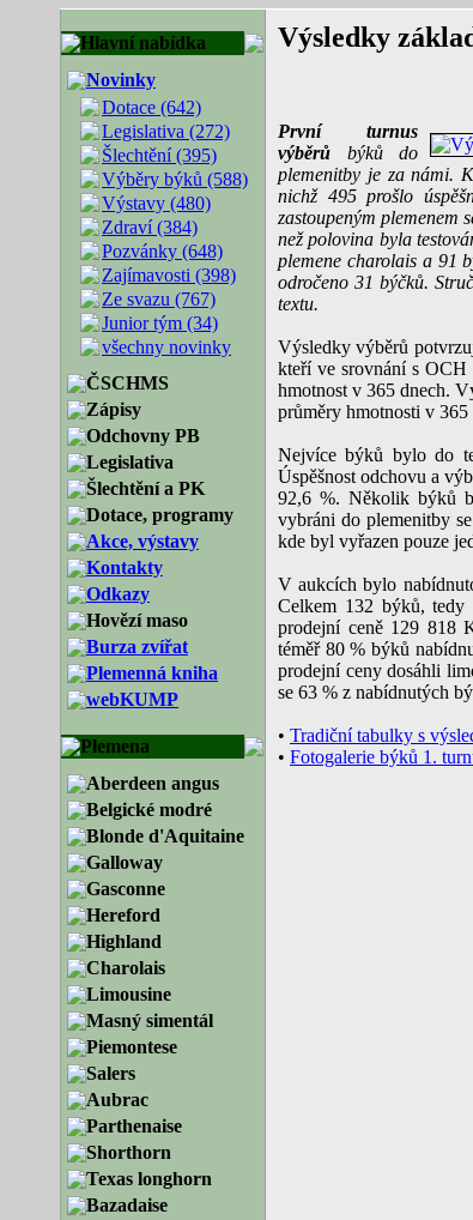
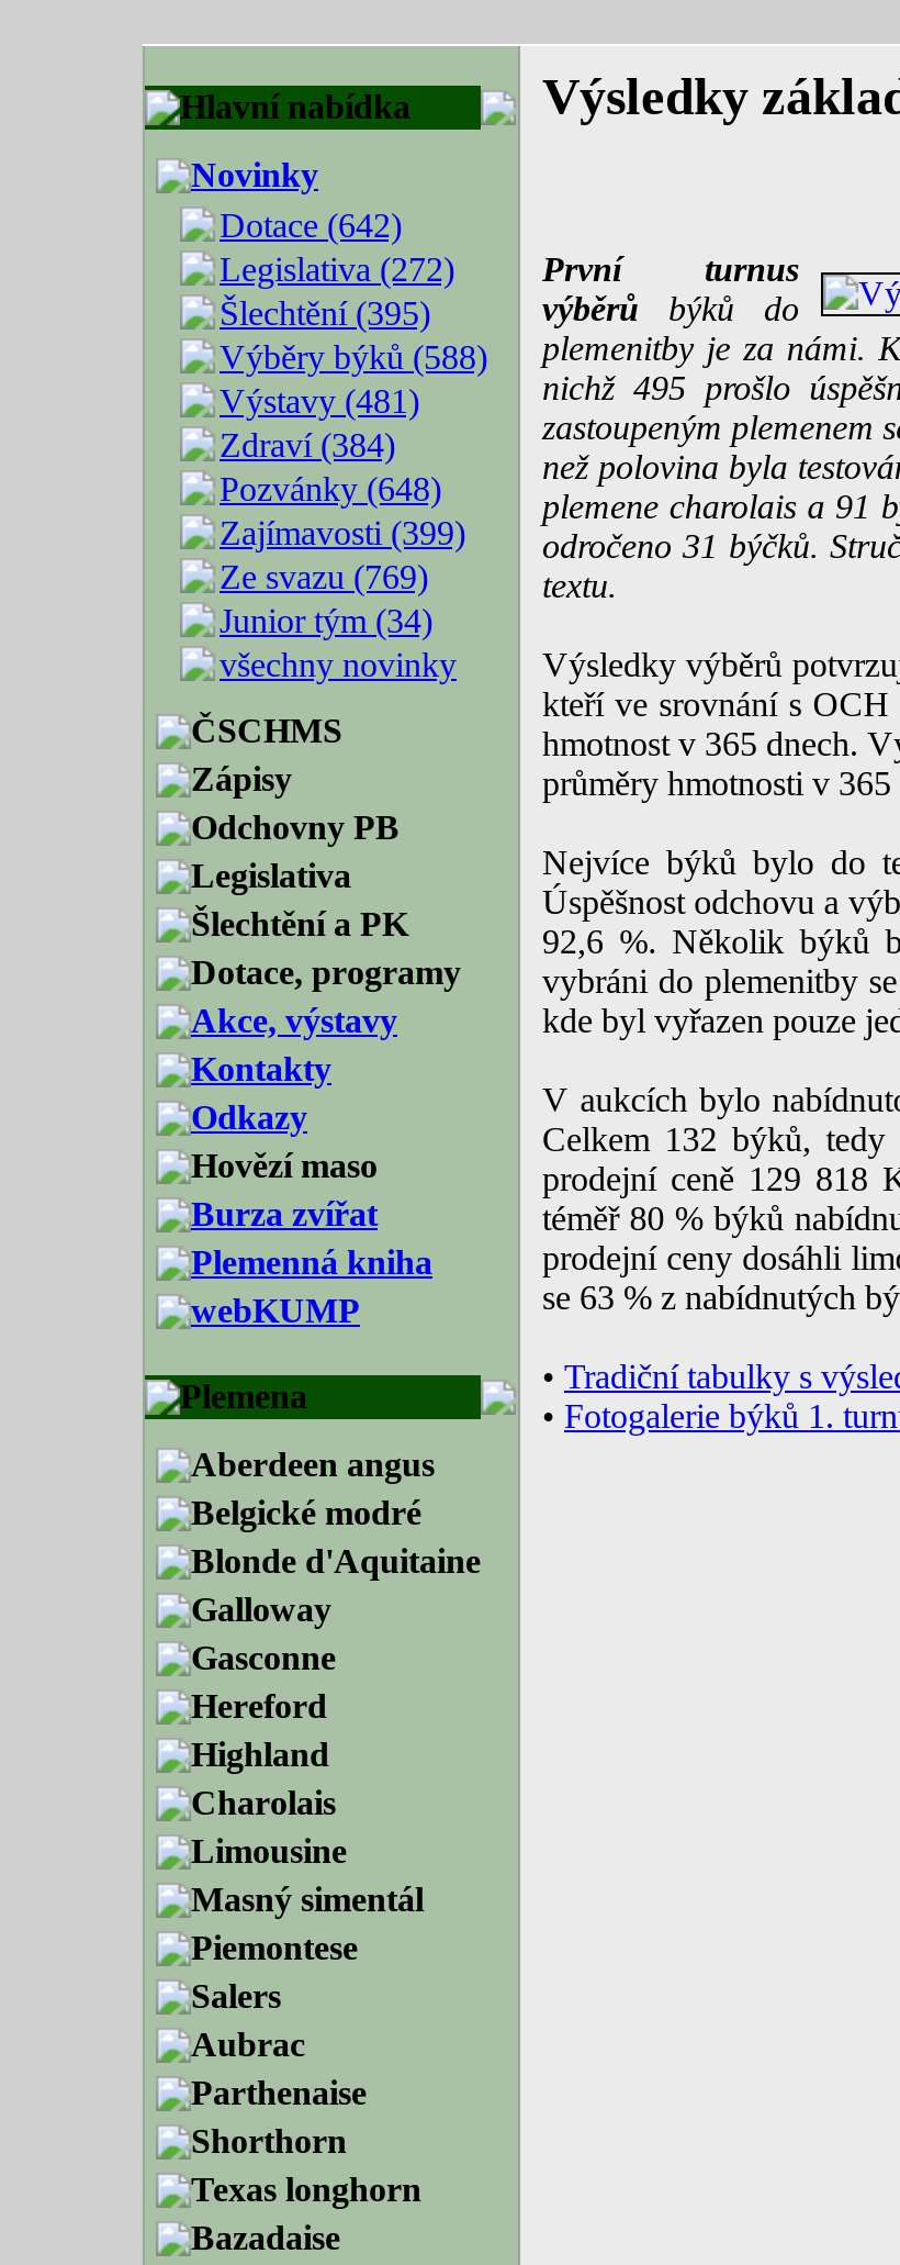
[102,193,211,213] Výstavy (480) -> [220,382,419,420] Výstavy (481)
[102,265,236,285] Zajímavosti (398) -> [220,514,465,551] Zajímavosti (399)
[102,289,216,309] Ze svazu (767) -> [220,558,428,595] Ze svazu (769)

